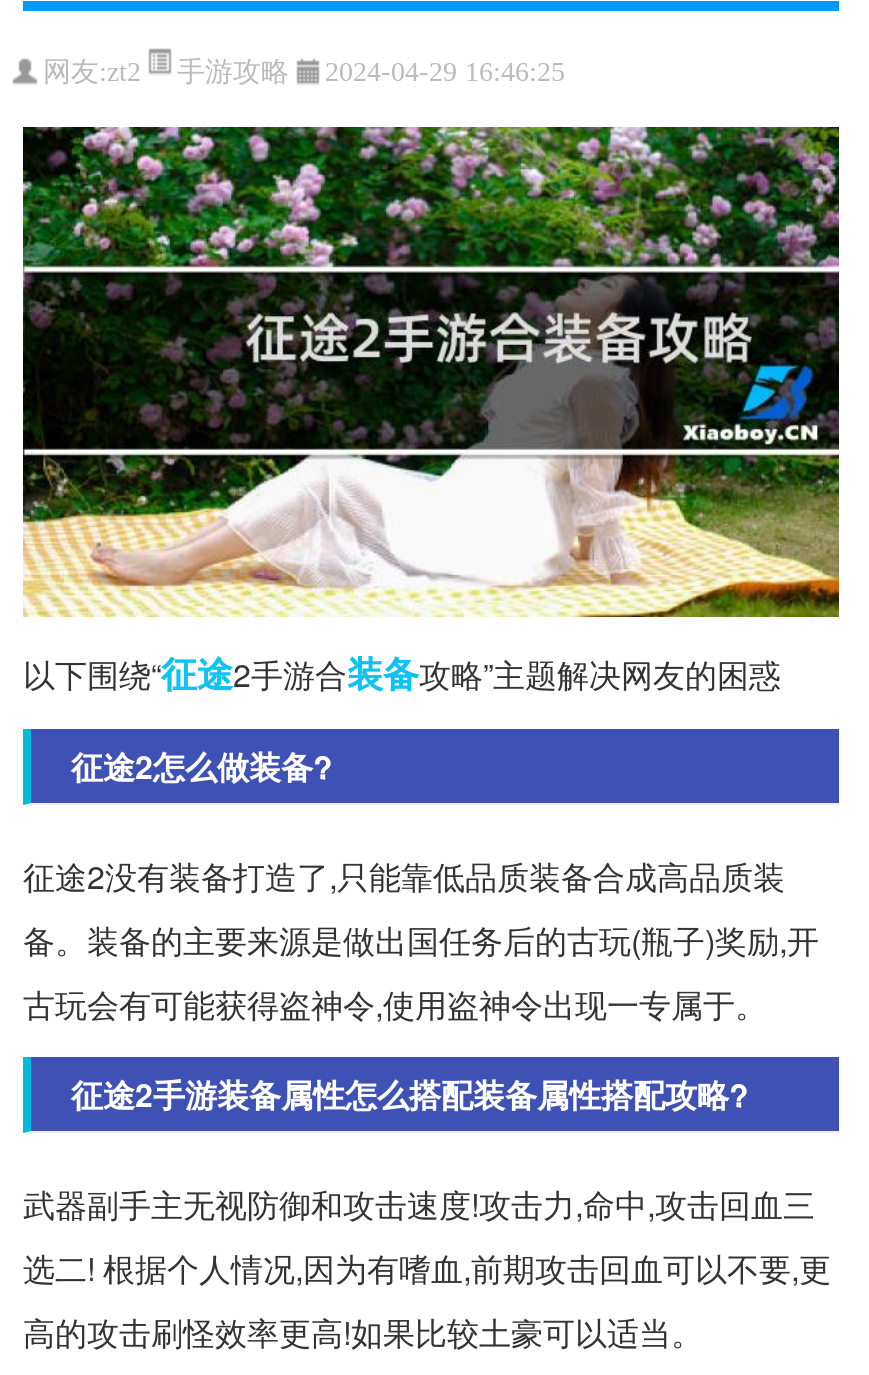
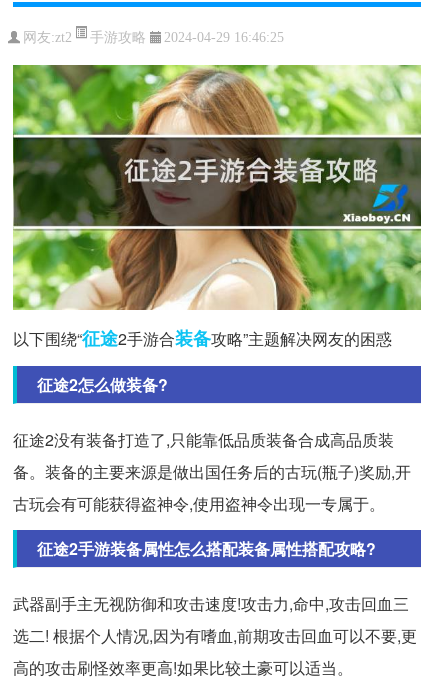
[21,125,841,617] [image] -> [12,64,422,311] [image]

